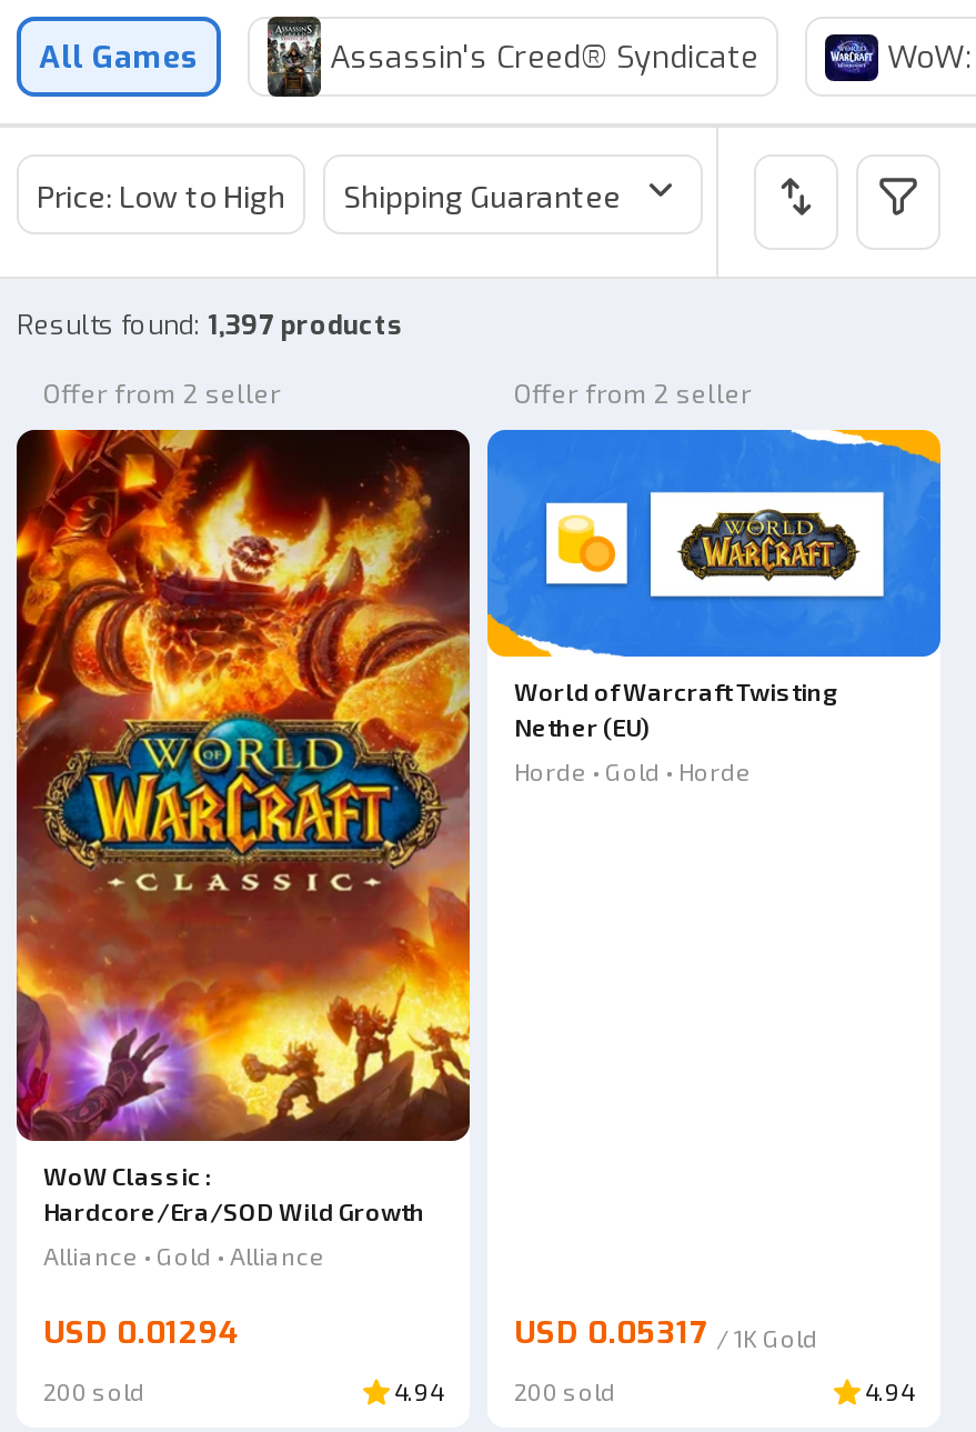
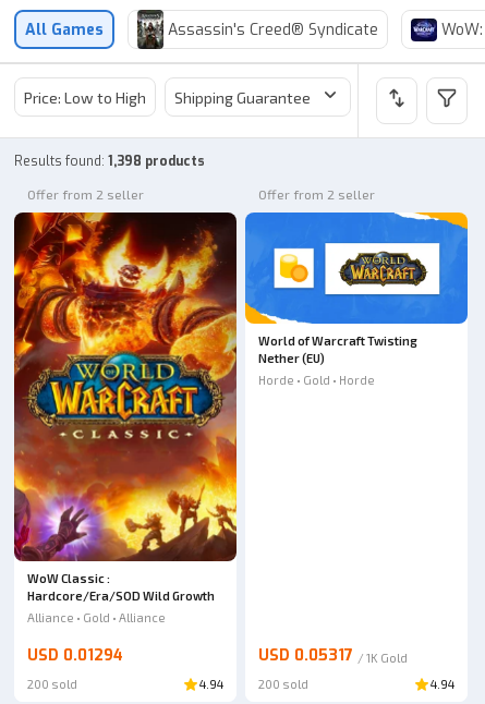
[17,308,403,343] Results found: 1,397 products -> [14,153,205,170] Results found: 1,398 products

